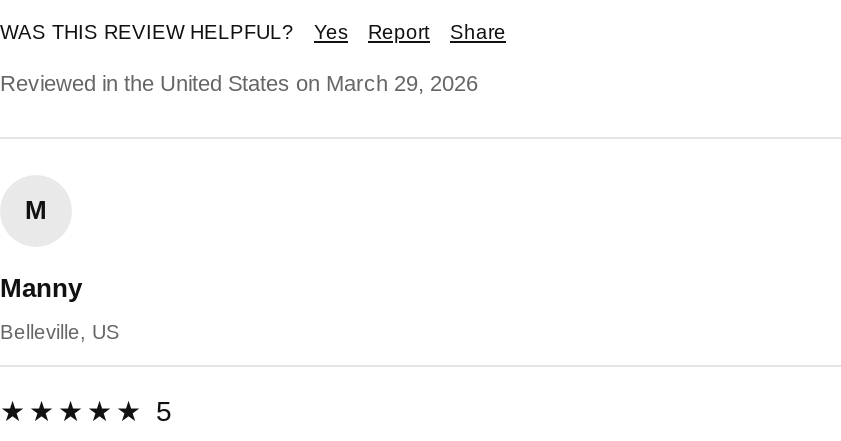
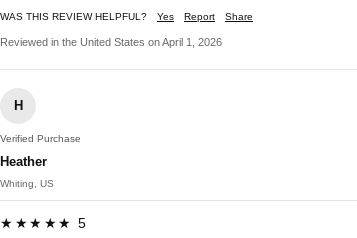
[0,71,478,95] Reviewed in the United States on March 29, 2026 -> [0,36,222,48] Reviewed in the United States on April 1, 2026
[0,195,120,343] M | Manny | Belleville, US -> [0,98,81,189] H | Verified Purchase | Heather | Whiting, US

